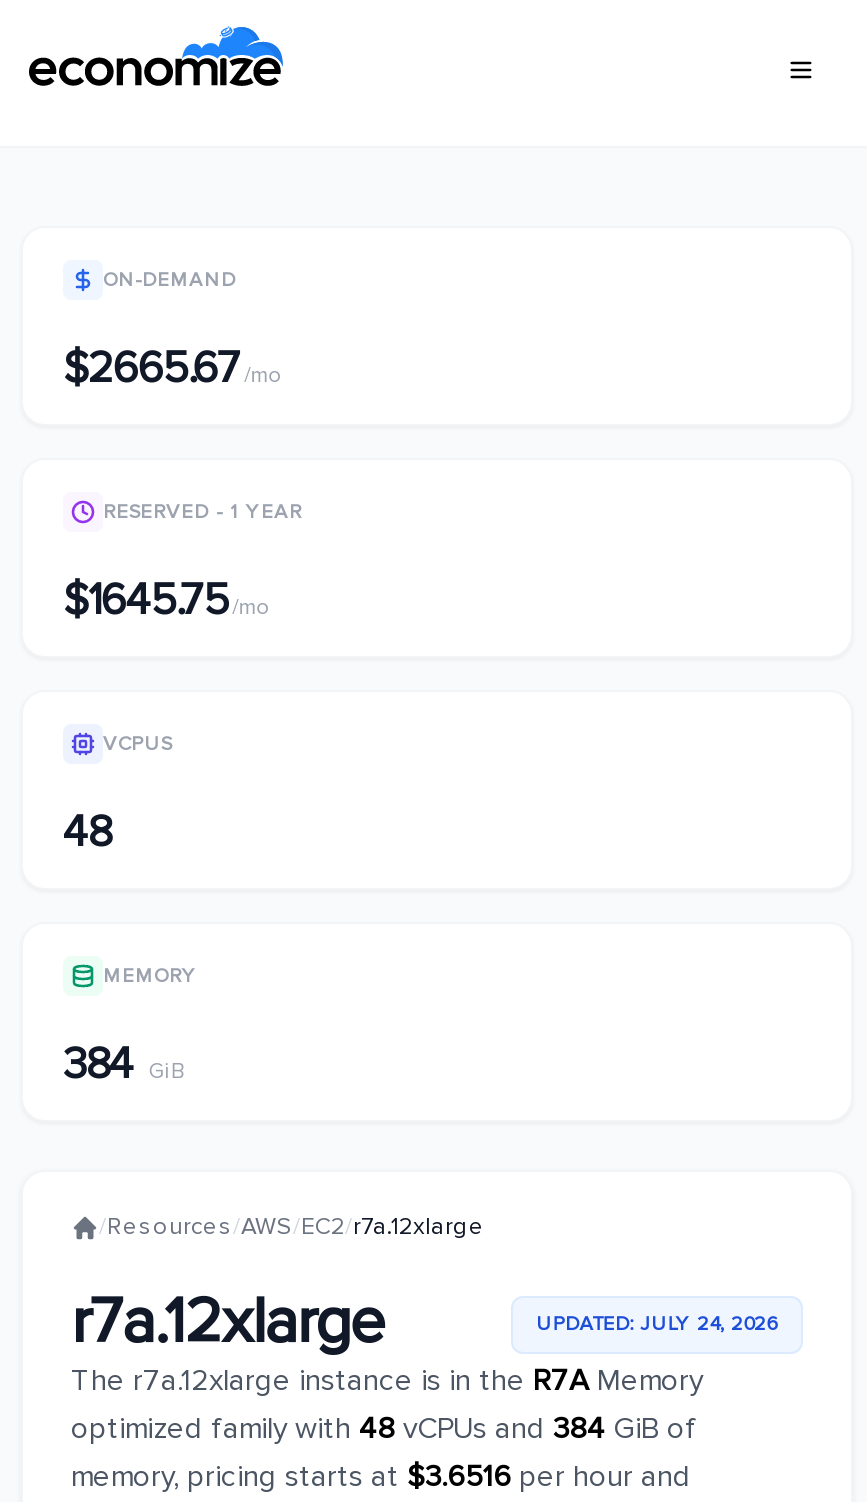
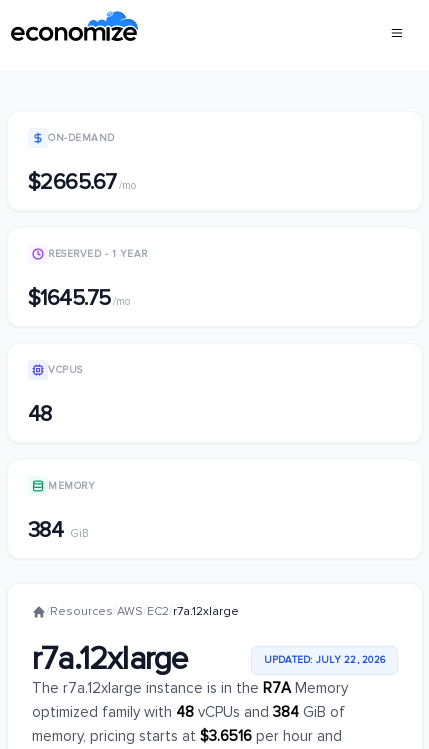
[536,1311,777,1335] UPDATED: JULY 24, 2026 -> [263,653,385,665] UPDATED: JULY 22, 2026

